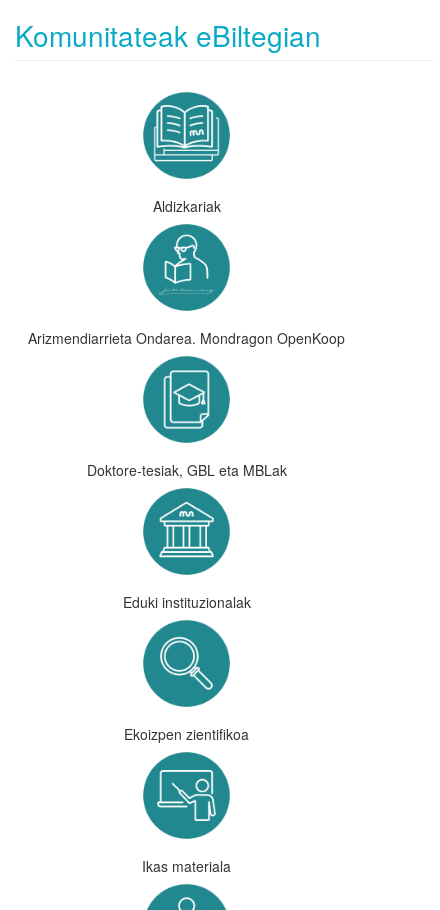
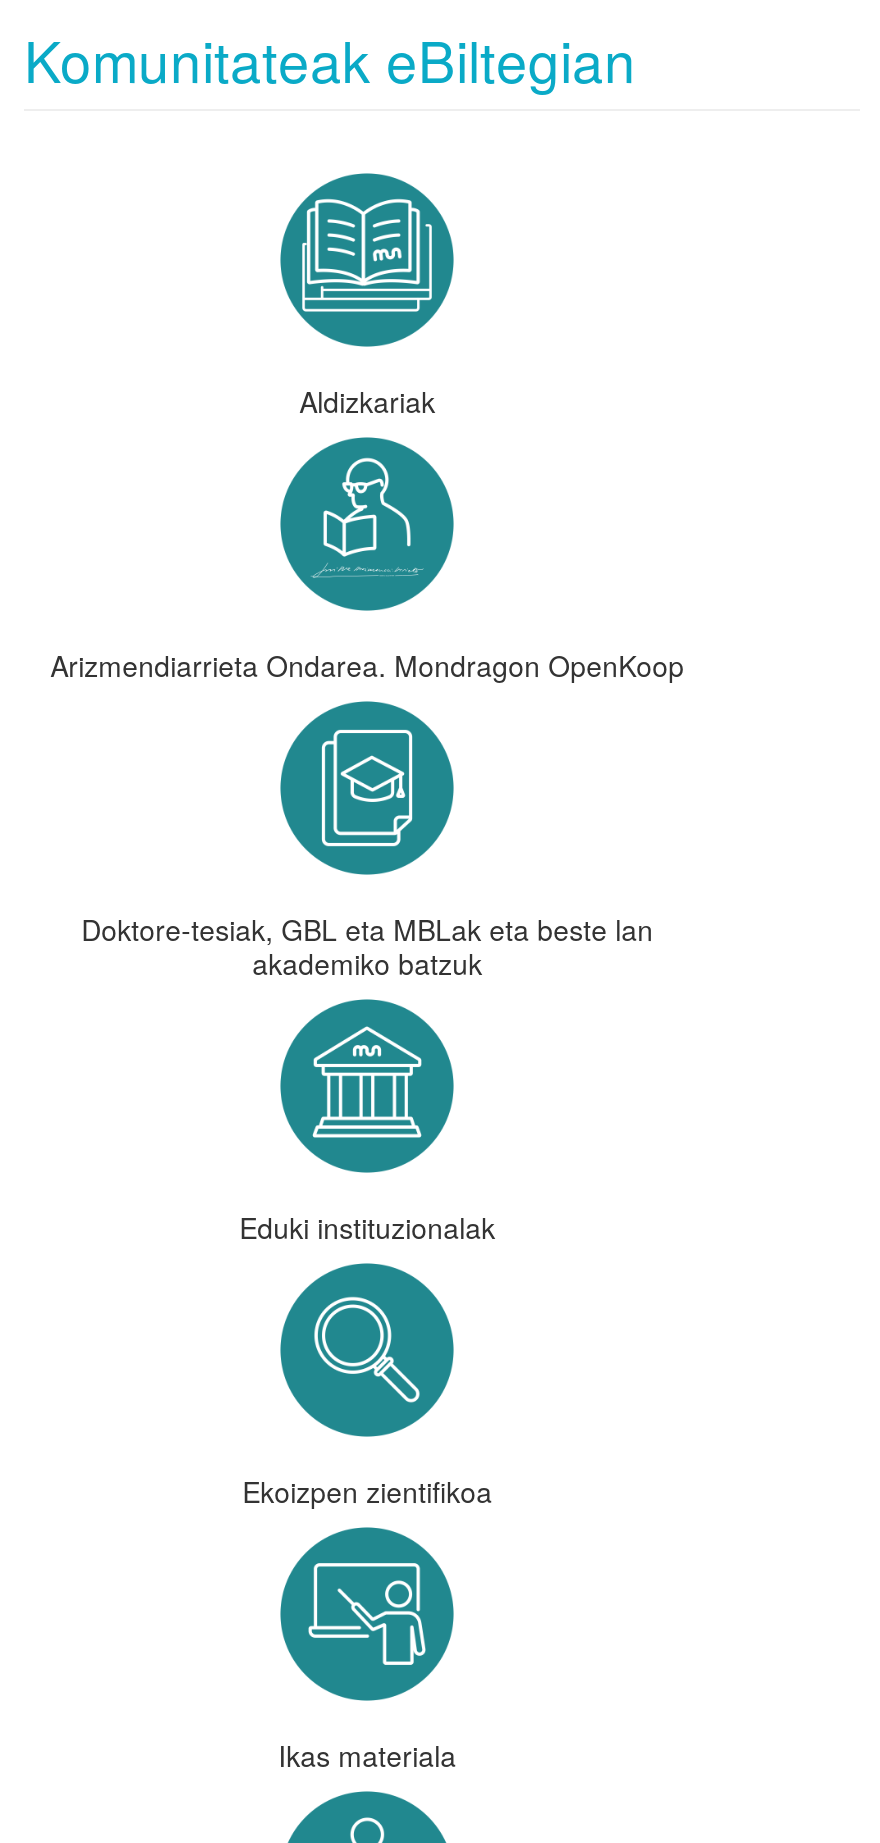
[87,460,287,480] Doktore-tesiak, GBL eta MBLak -> [81,908,653,982] Doktore-tesiak, GBL eta MBLak eta beste lan | akademiko batzuk

